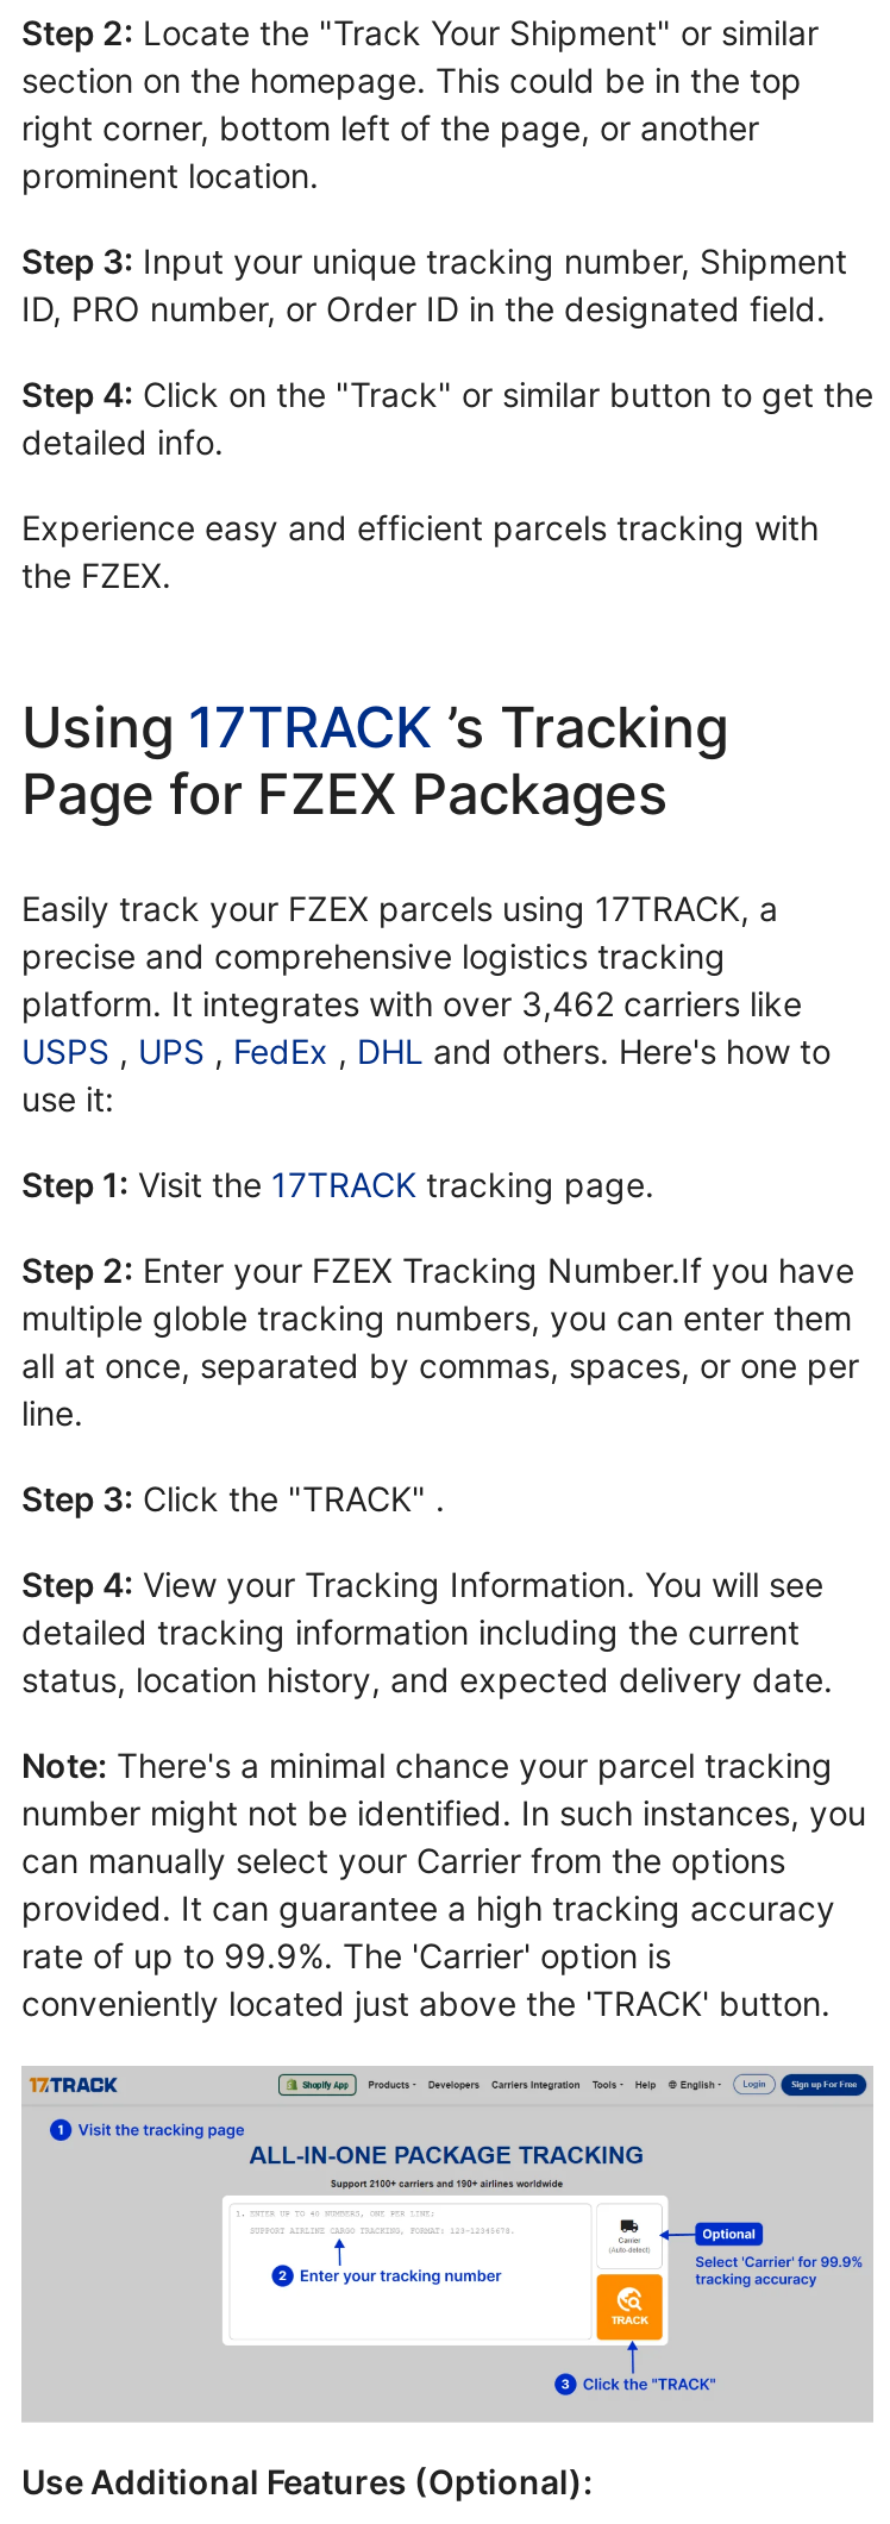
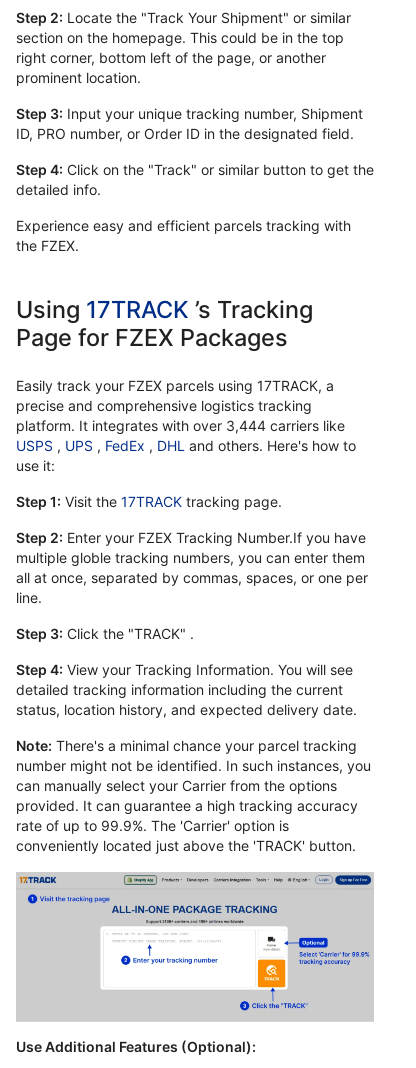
[21,983,802,1023] platform. It integrates with over 3,462 carriers like -> [16,417,345,434] platform. It integrates with over 3,444 carriers like

